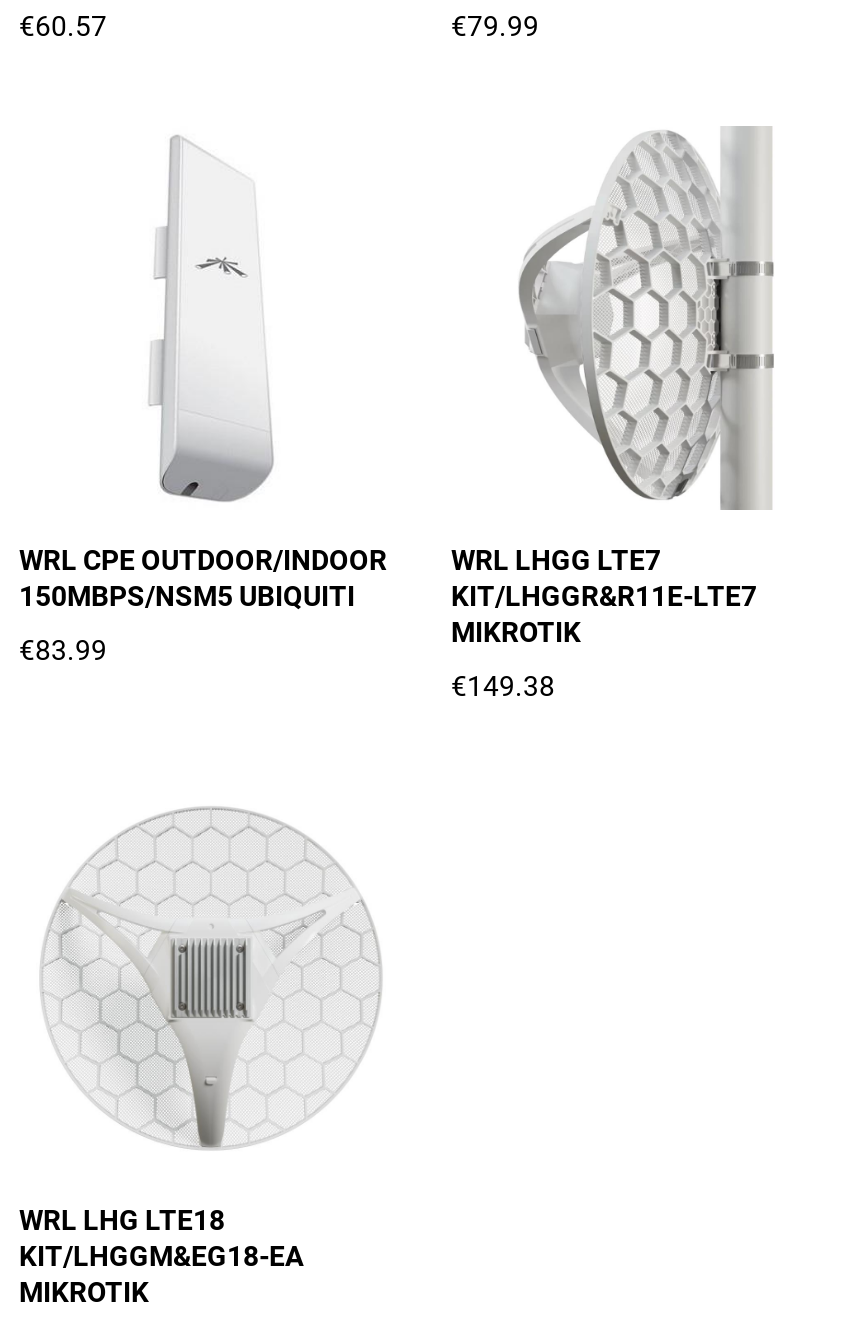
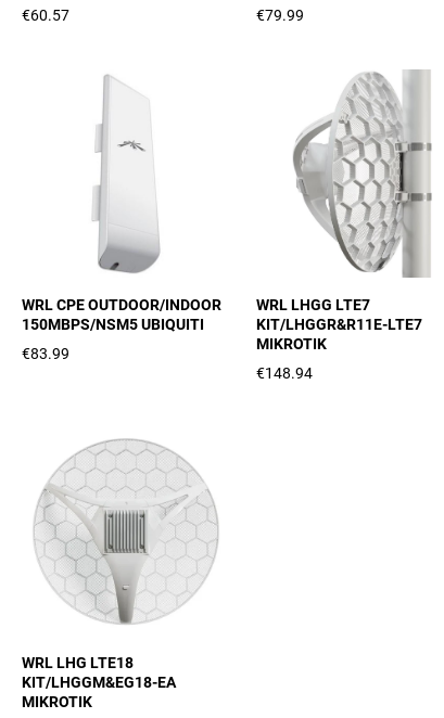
[451,670,555,702] €149.38 -> [256,364,313,382] €148.94

